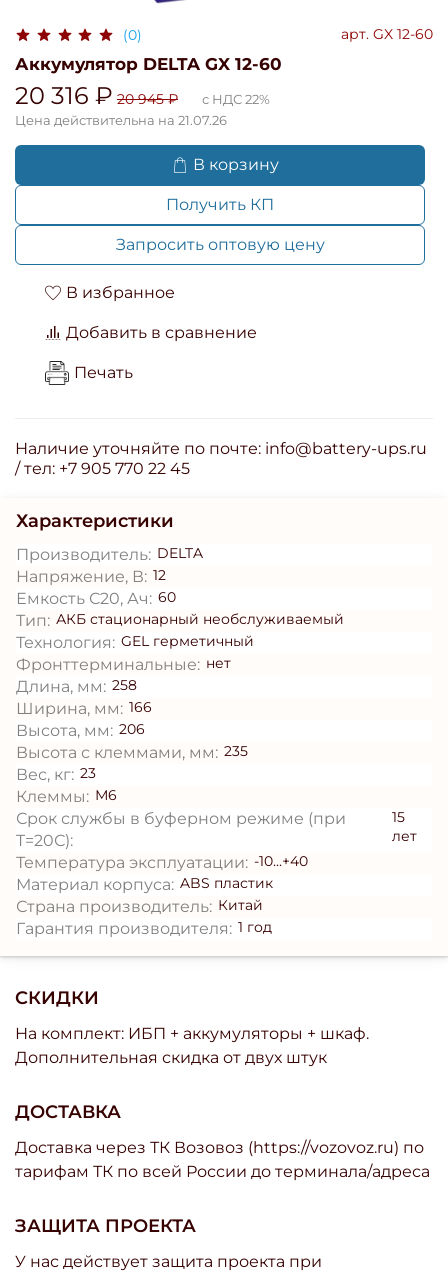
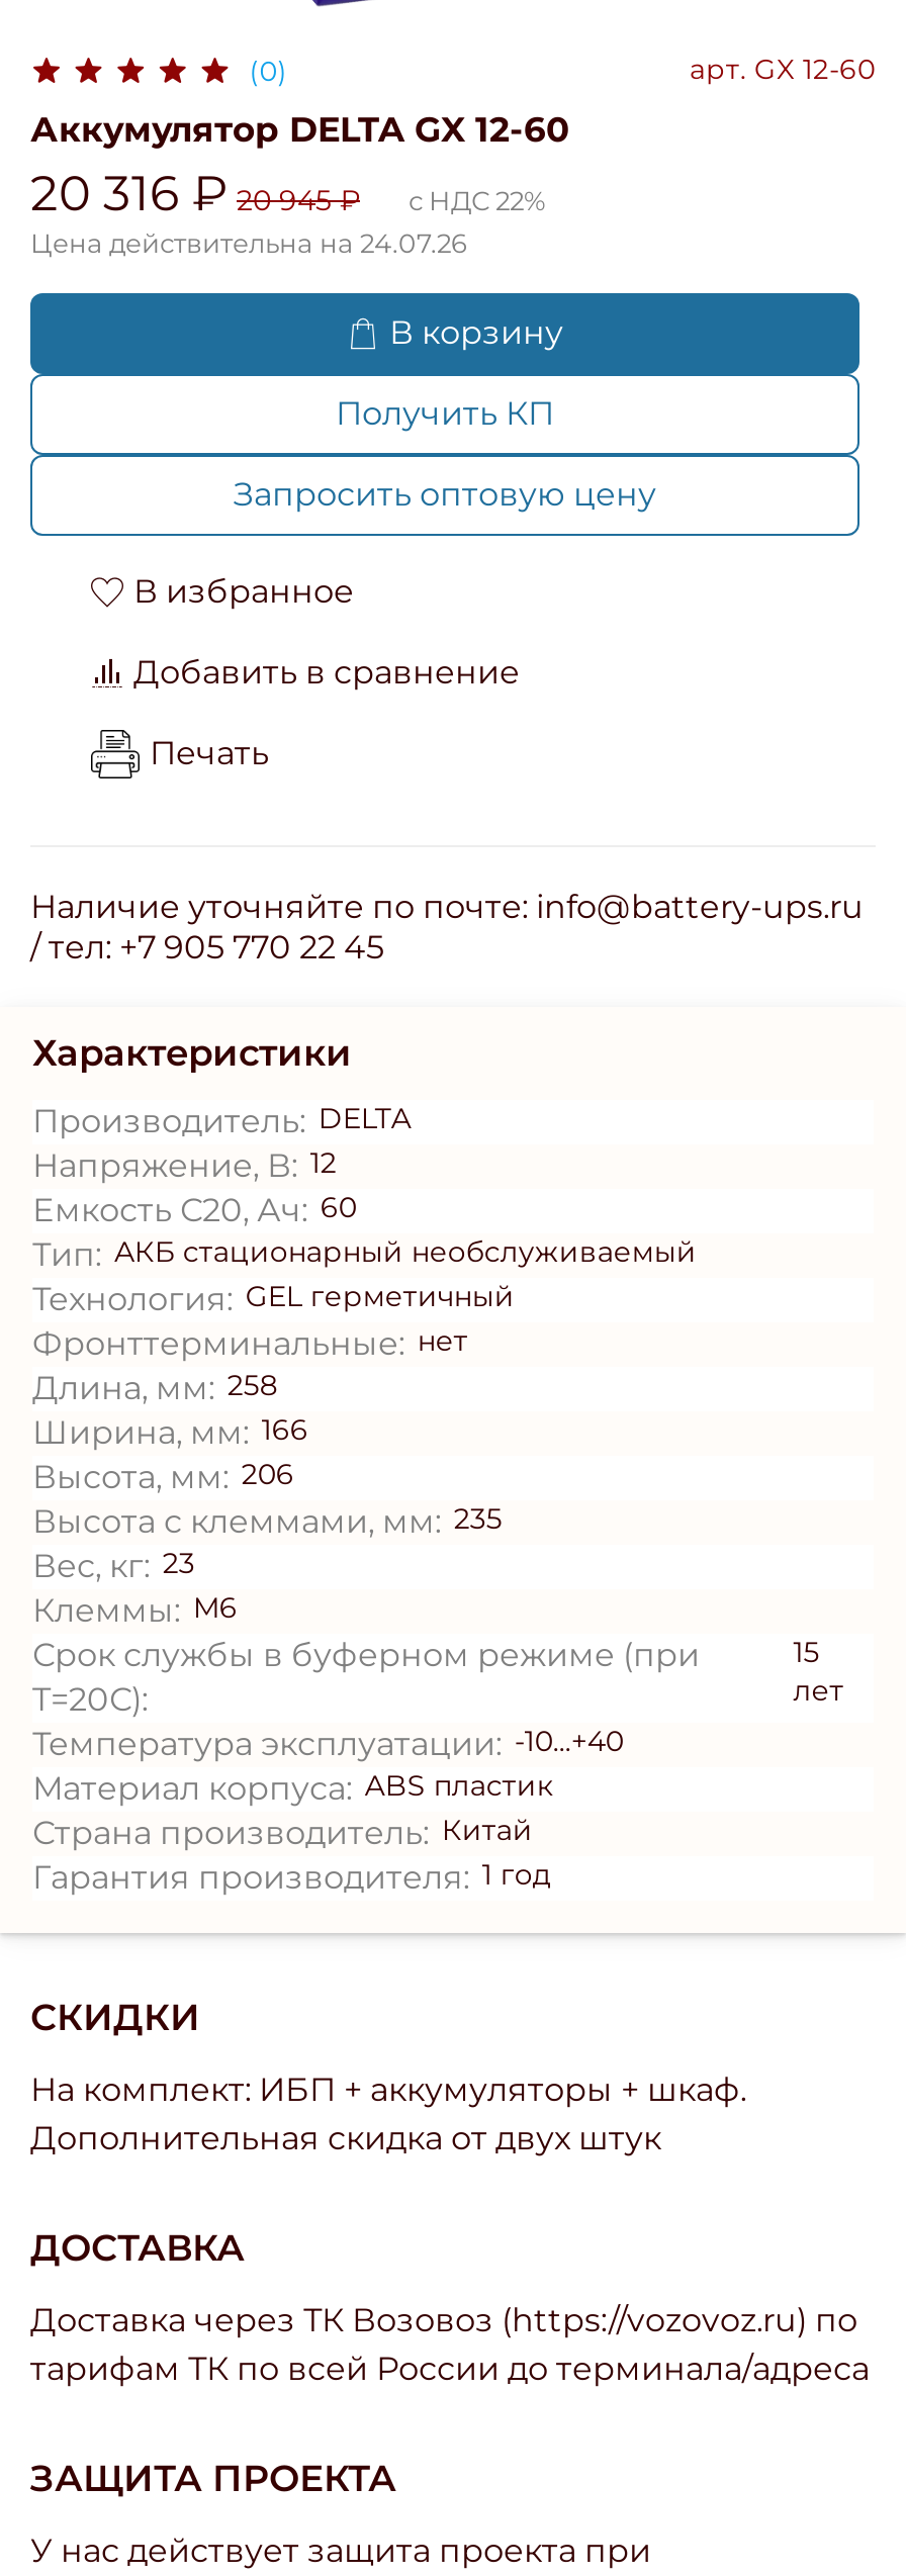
[15,113,227,128] Цена действительна на 21.07.26 -> [30,228,467,258] Цена действительна на 24.07.26

